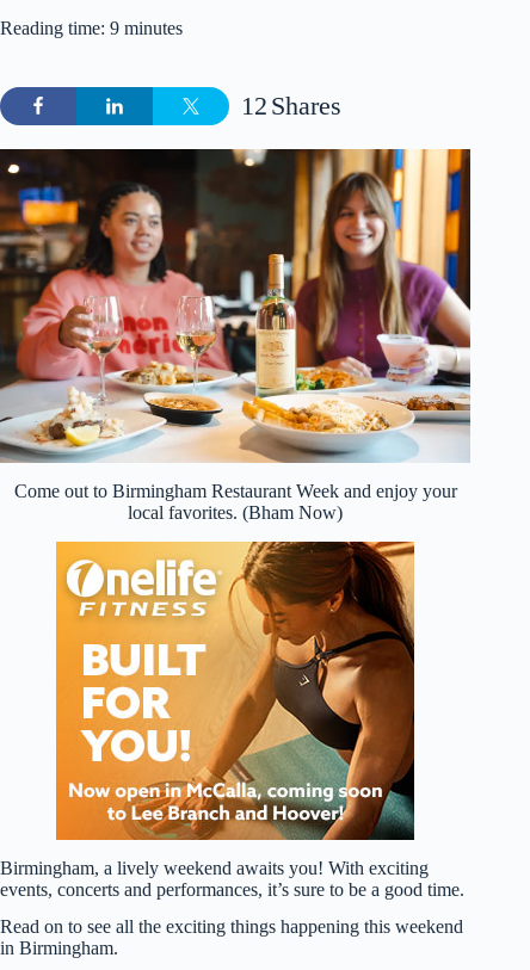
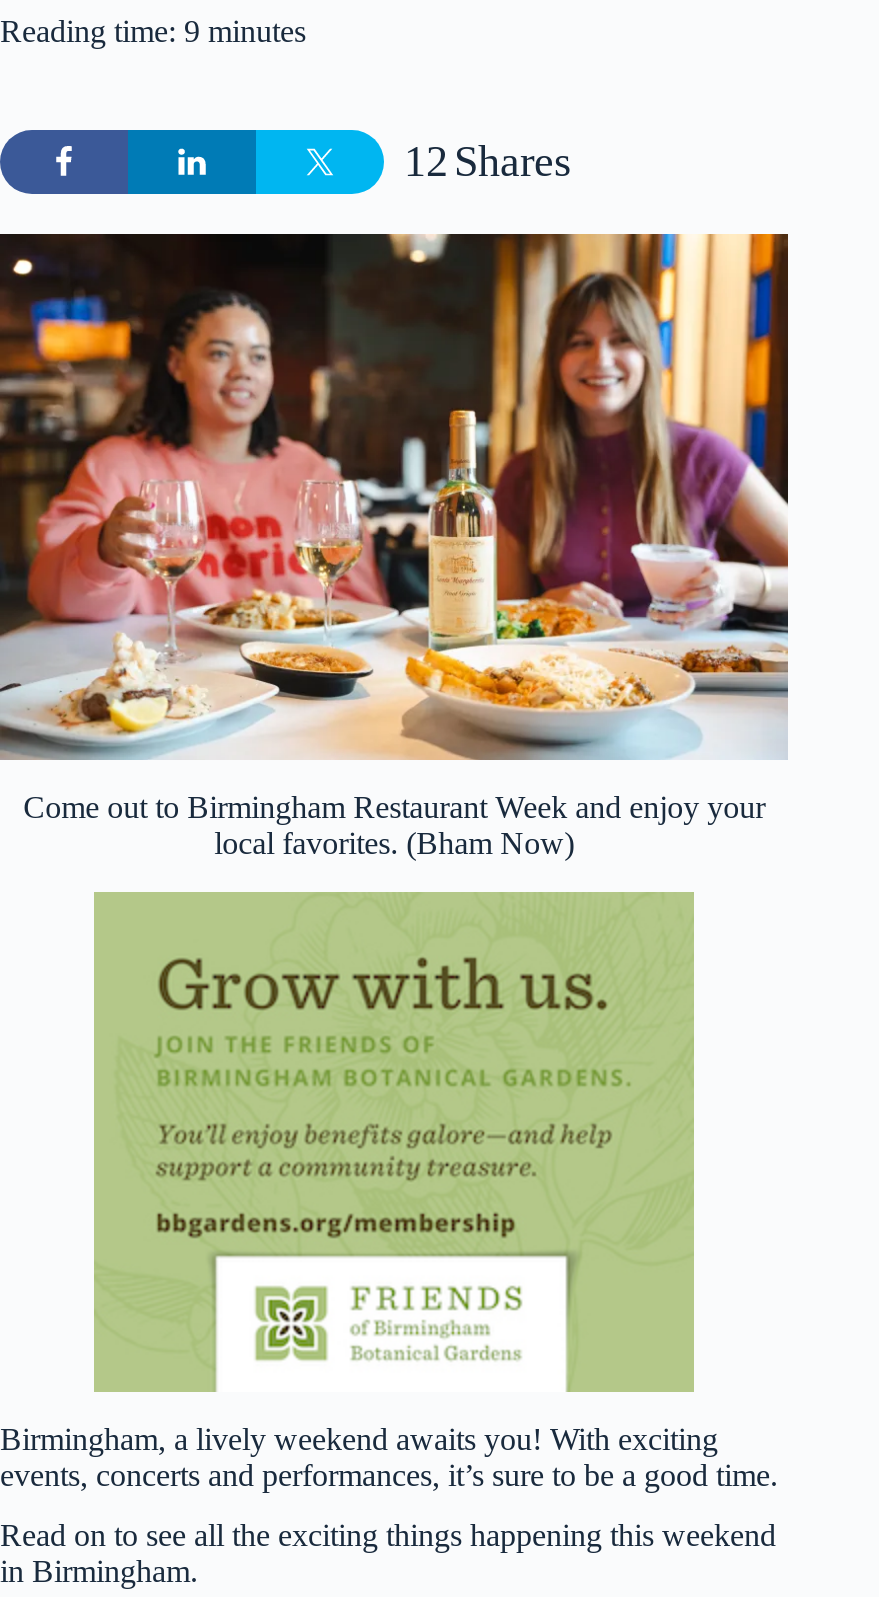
[55,540,415,841] [image] -> [94,892,694,1392] [image]

